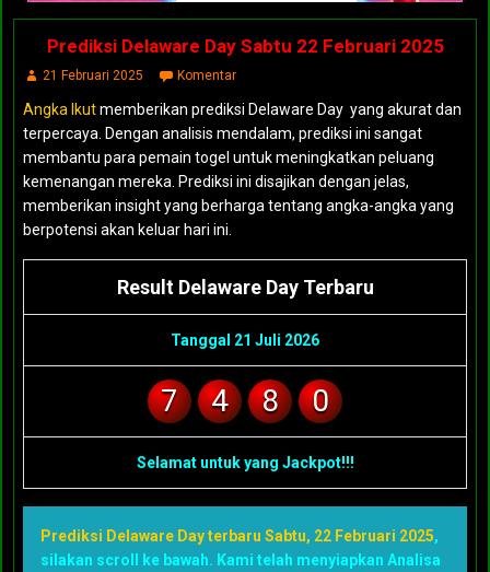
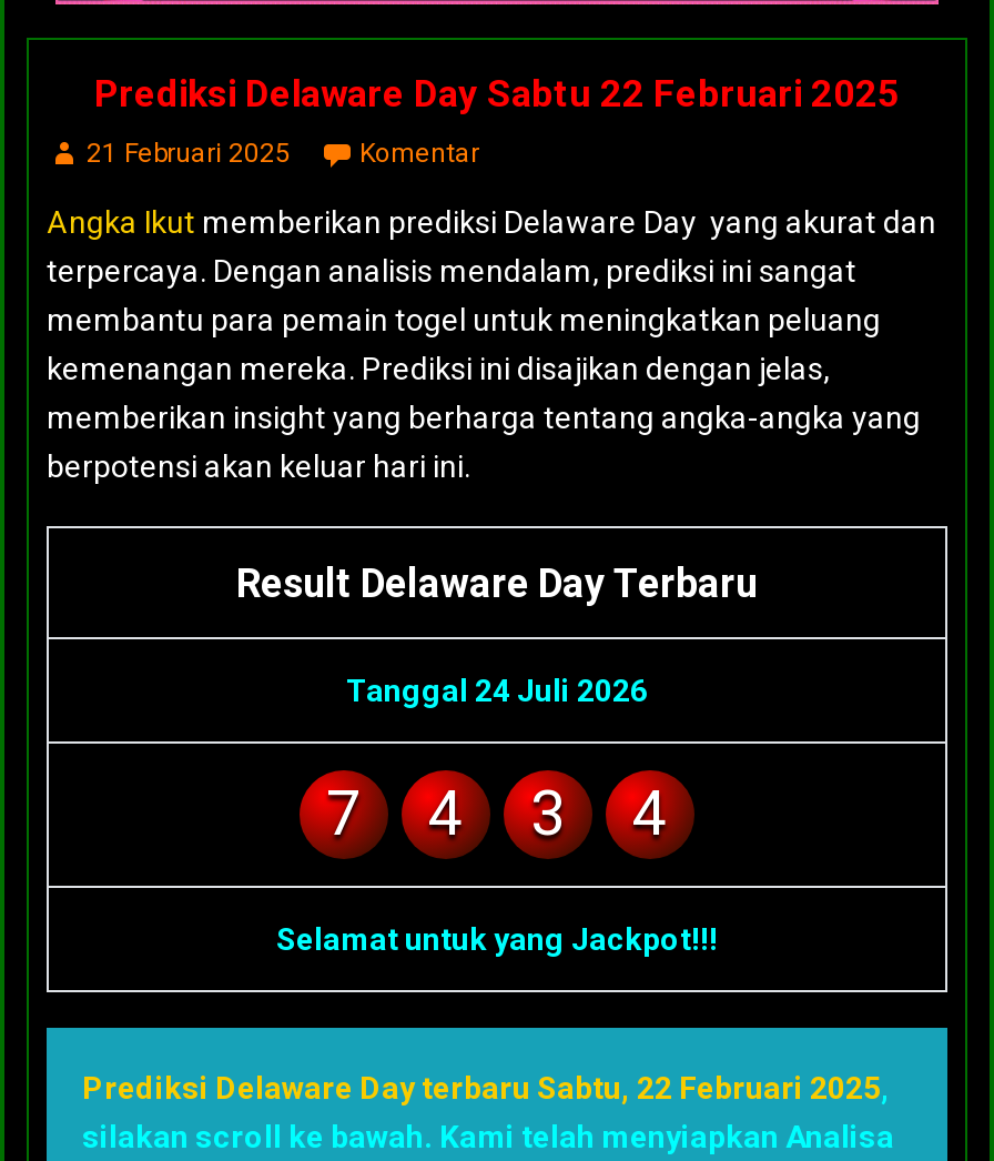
[171,331,319,348] Tanggal 21 Juli 2026 -> [346,672,648,707] Tanggal 24 Juli 2026
[261,382,279,418] 8 -> [530,776,566,849] 3
[312,382,329,418] 0 -> [632,776,668,849] 4

